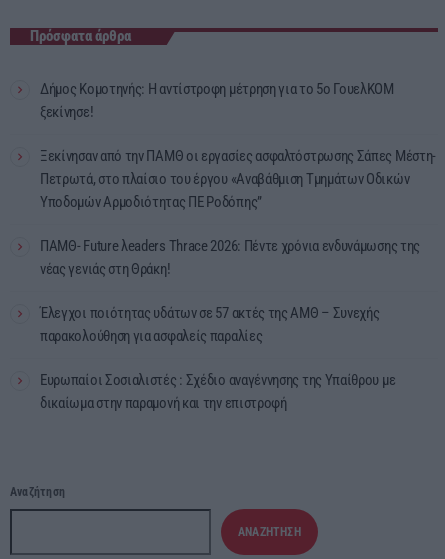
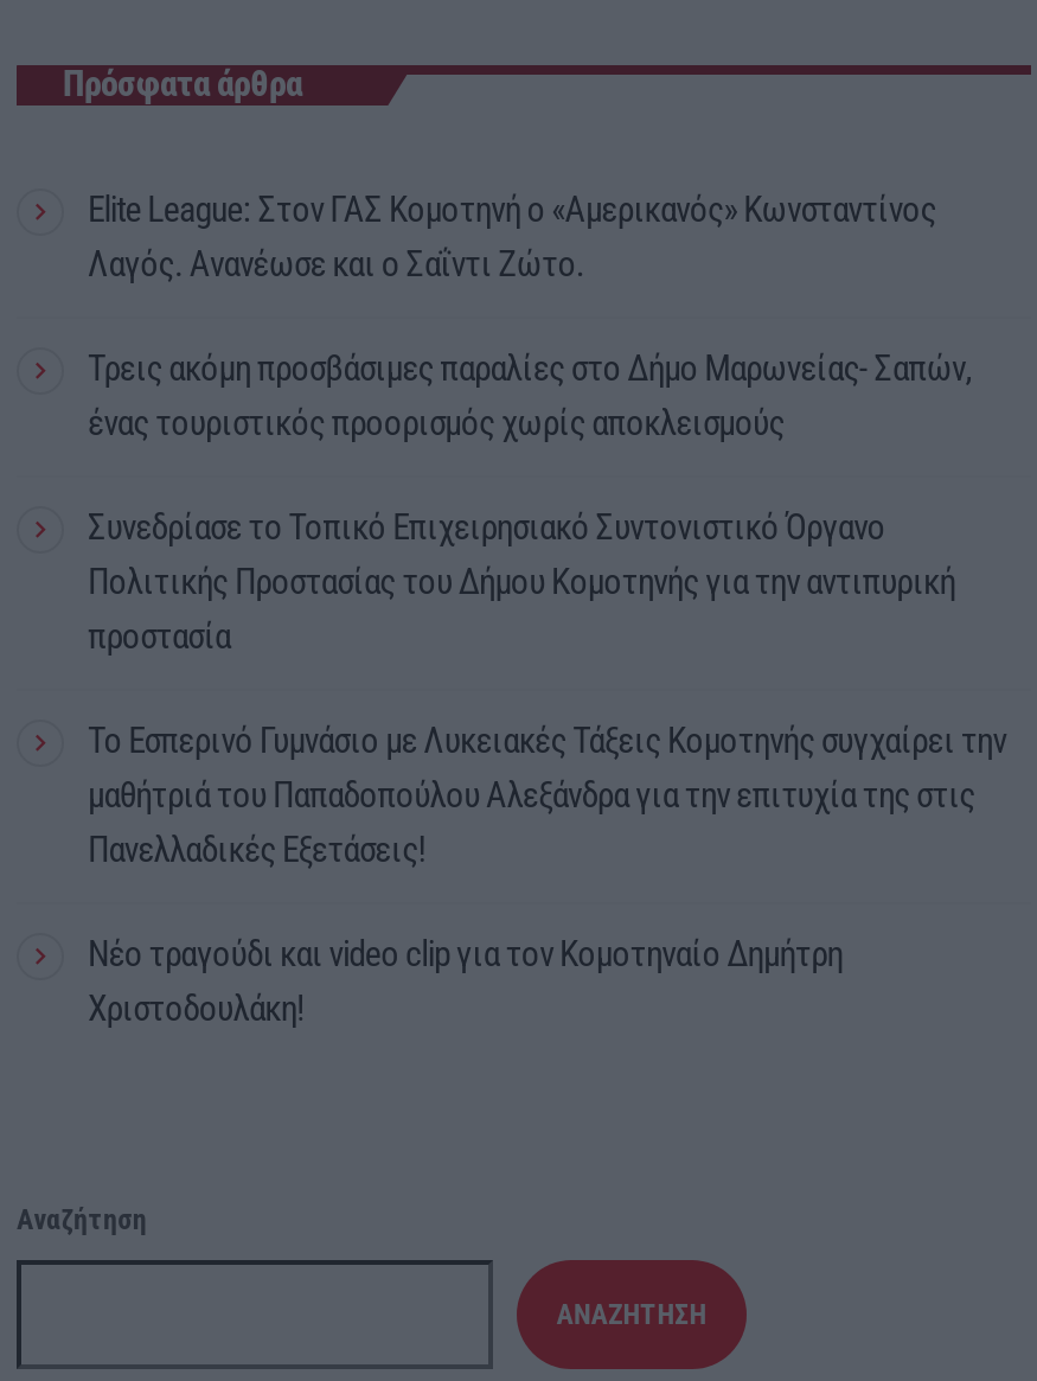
[40,80,394,121] Δήμος Κομοτηνής: Η αντίστροφη μέτρηση για το 5ο ΓουελΚΟΜ | ξεκίνησε! -> [88,188,936,285] Elite League: Στον ΓΑΣ Κομοτηνή ο «Αμερικανός» Κωνσταντίνος | Λαγός. Ανανέωσε και ο Σαΐντι Ζώτο.
[40,147,436,211] Ξεκίνησαν από την ΠΑΜΘ οι εργασίες ασφαλτόστρωσης Σάπες Μέστη- | Πετρωτά, στο πλαίσιο του έργου «Αναβάθμιση Τμημάτων Οδικών | Υποδομών Αρμοδιότητας ΠΕ Ροδόπης” -> [88,347,972,444] Τρεις ακόμη προσβάσιμες παραλίες στο Δήμο Μαρωνείας- Σαπών, | ένας τουριστικός προορισμός χωρίς αποκλεισμούς
[40,237,420,278] ΠΑΜΘ- Future λeaders Thrace 2026: Πέντε χρόνια ενδυνάμωσης της | νέας γενιάς στη Θράκη! -> [88,505,955,657] Συνεδρίασε το Τοπικό Επιχειρησιακό Συντονιστικό Όργανο | Πολιτικής Προστασίας του Δήμου Κομοτηνής για την αντιπυρική | προστασία
[40,304,379,345] Έλεγχοι ποιότητας υδάτων σε 57 ακτές της ΑΜΘ – Συνεχής | παρακολούθηση για ασφαλείς παραλίες -> [88,719,1006,871] Το Εσπερινό Γυμνάσιο με Λυκειακές Τάξεις Κομοτηνής συγχαίρει την | μαθήτριά του Παπαδοπούλου Αλεξάνδρα για την επιτυχία της στις | Πανελλαδικές Εξετάσεις!
[40,371,395,412] Ευρωπαίοι Σοσιαλιστές : Σχέδιο αναγέννησης της Υπαίθρου με | δικαίωμα στην παραμονή και την επιστροφή -> [88,932,843,1029] Νέο τραγούδι και video clip για τον Κομοτηναίο Δημήτρη | Χριστοδουλάκη!

